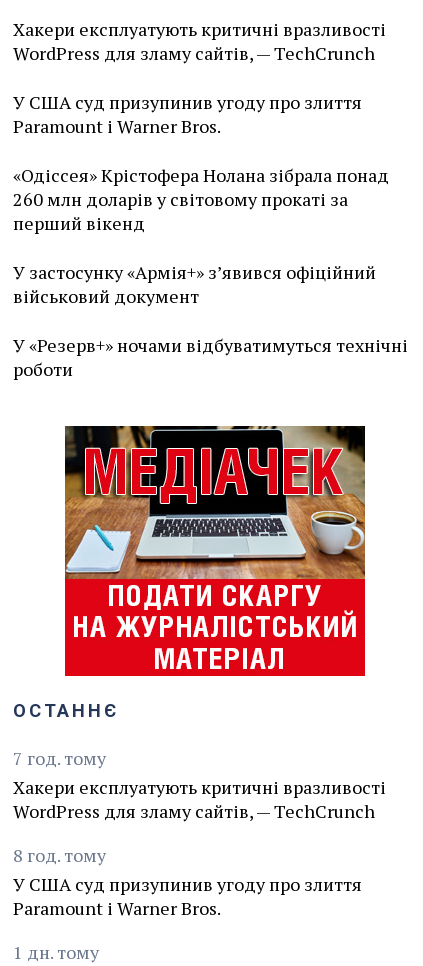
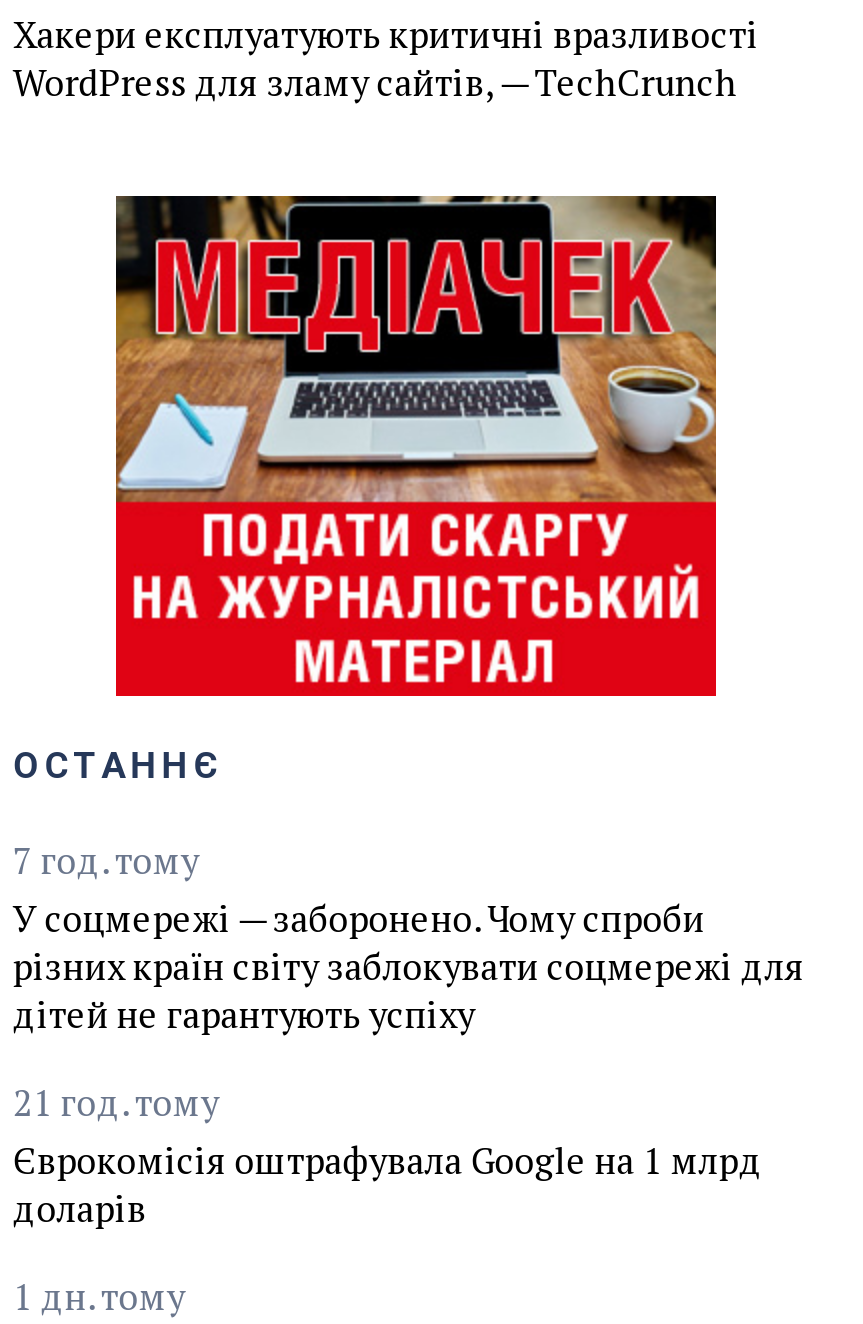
[13,90,408,381] У США суд призупинив угоду про злиття | Paramount і Warner Bros. | «Одіссея» Крістофера Нолана зібрала понад | 260 млн доларів у світовому прокаті за | перший вікенд | У застосунку «Армія+» зʼявився офіційний | військовий документ | У «Резерв+» ночами відбуватимуться технічні | роботи -> none
moved [13,424,367,770] -> [13,192,720,884]: [image] | ОСТАННЄ | 7 год. тому
[13,775,386,823] Хакери експлуатують критичні вразливості | WordPress для зламу сайтів, — TechCrunch -> [13,894,805,1038] У соцмережі — заборонено. Чому спроби | різних країн світу заблокувати соцмережі для | дітей не гарантують успіху
[13,843,362,920] 8 год. тому | У США суд призупинив угоду про злиття | Paramount і Warner Bros. -> [13,1078,763,1232] 21 год. тому | Єврокомісія оштрафувала Google на 1 млрд | доларів

